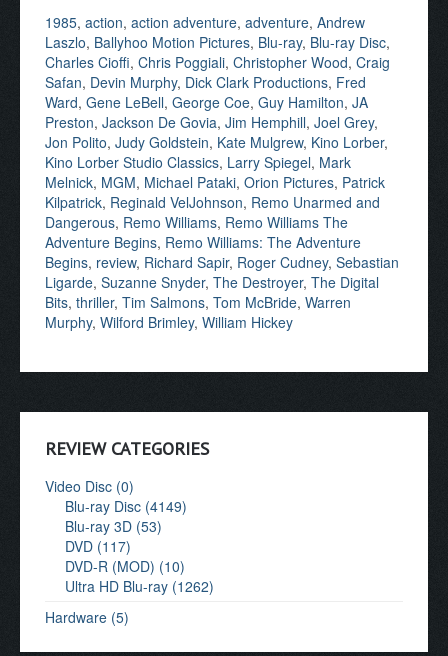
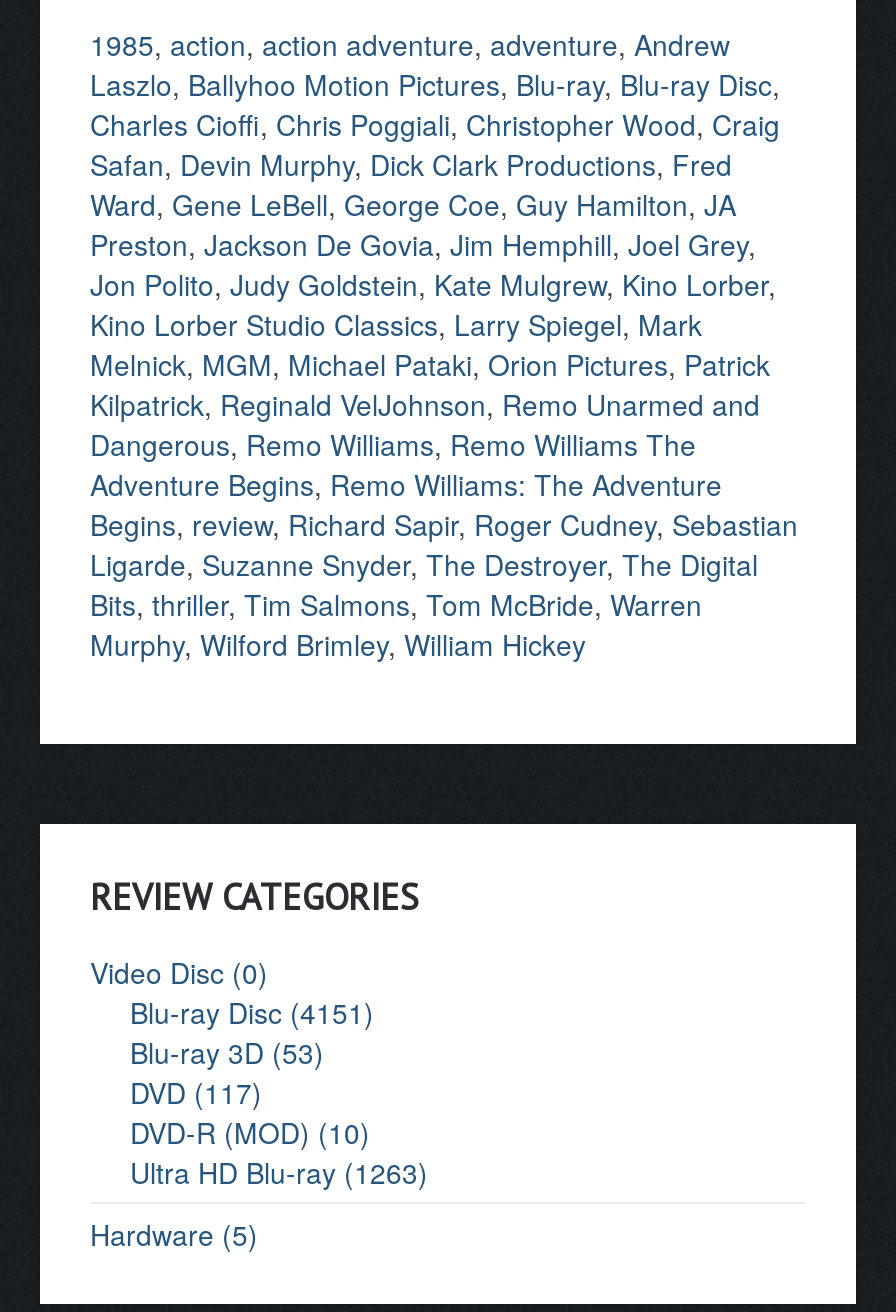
[65,496,187,516] Blu-ray Disc (4149) -> [130,992,374,1032] Blu-ray Disc (4151)
[65,576,214,596] Ultra HD Blu-ray (1262) -> [130,1152,428,1192] Ultra HD Blu-ray (1263)

